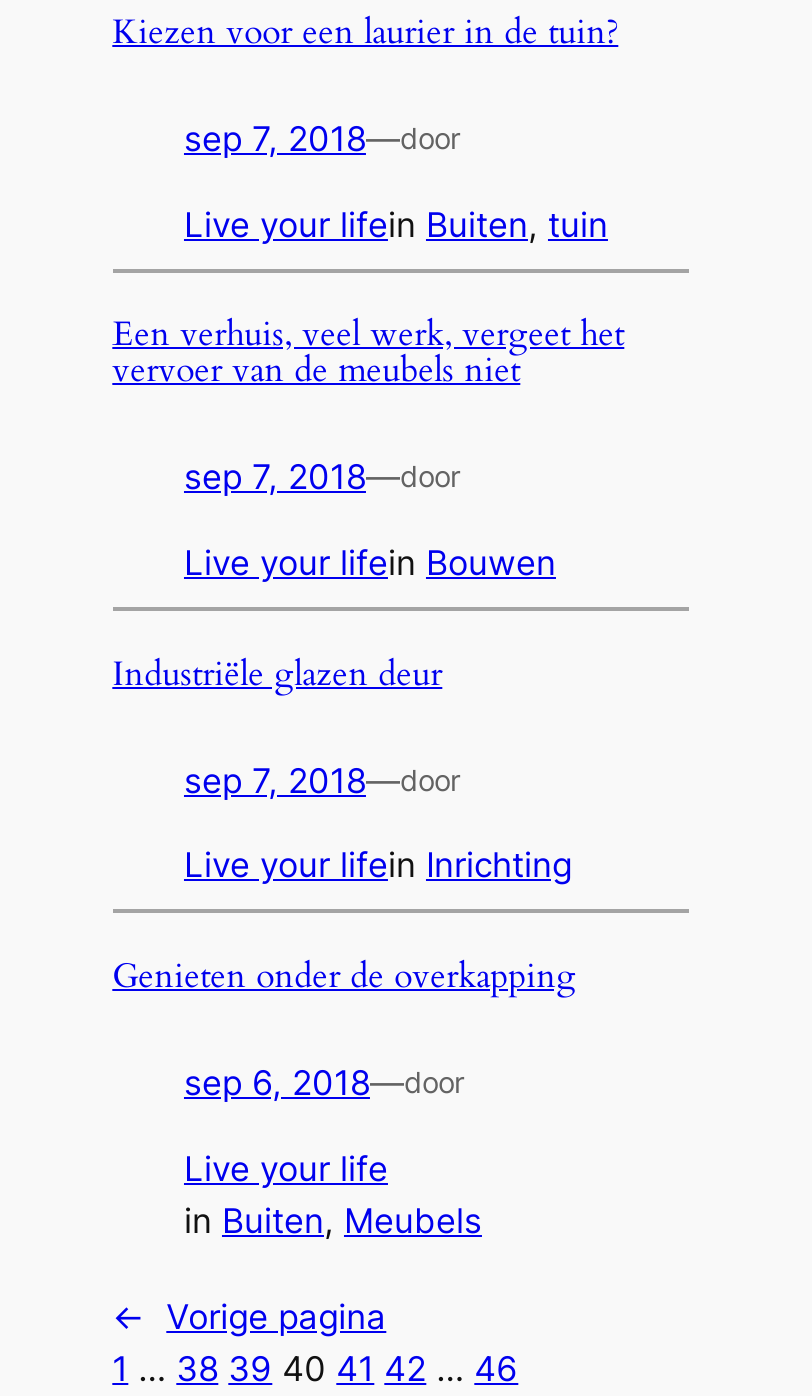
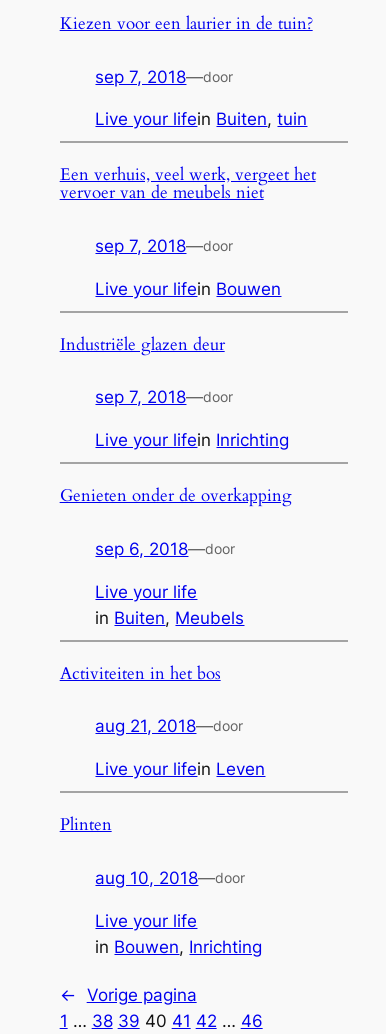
none -> [60,662,265,957] Activiteiten in het bos | aug 21, 2018—door | Live your lifein Leven | Plinten | aug 10, 2018—door | Live your life | in Bouwen, Inrichting

